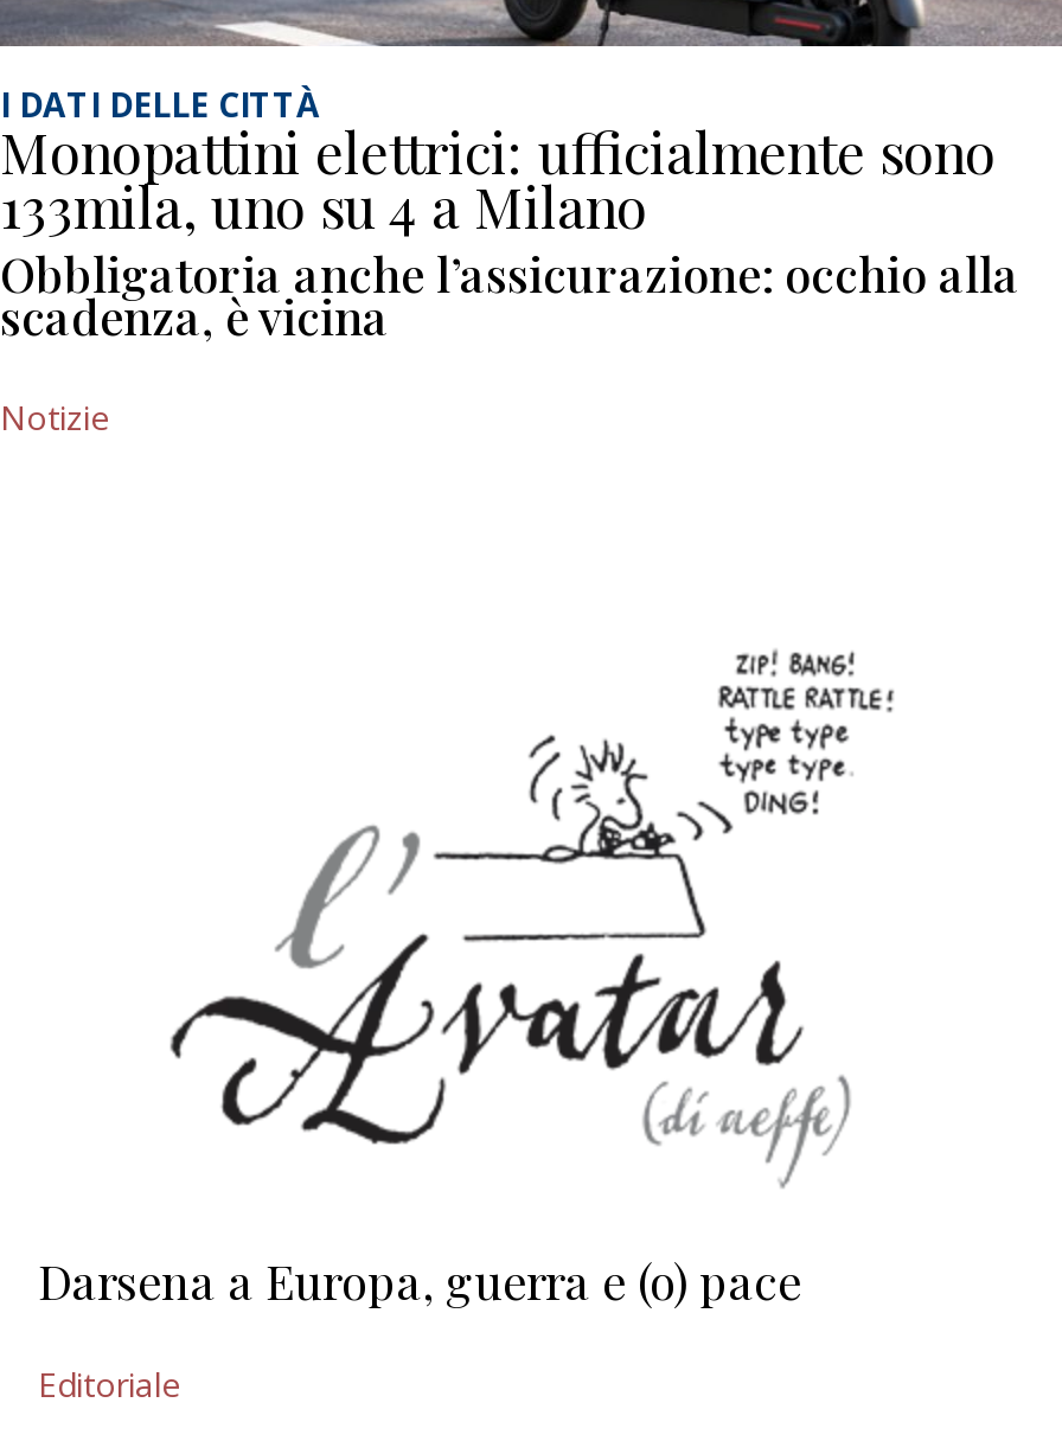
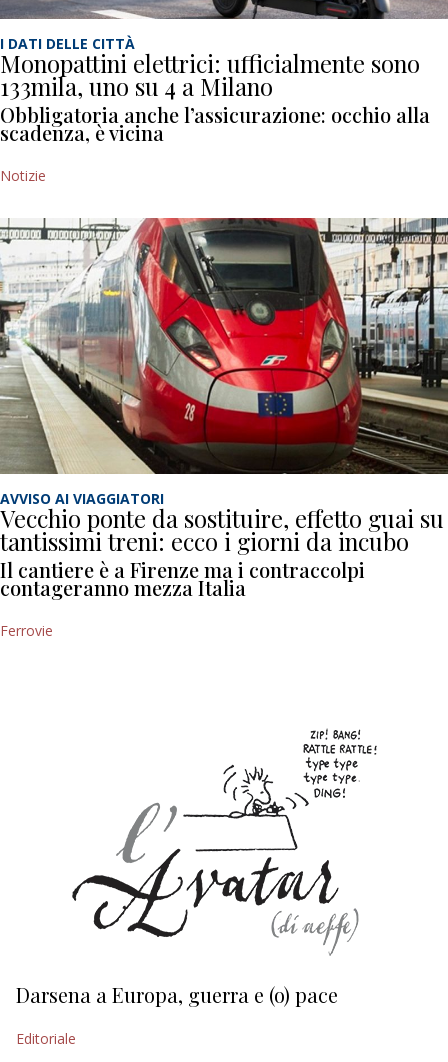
none -> [0,217,445,640] [image] | AVVISO AI VIAGGIATORI | Vecchio ponte da sostituire, effetto guai su | tantissimi treni: ecco i giorni da incubo | Il cantiere è a Firenze ma i contraccolpi | contageranno mezza Italia | Ferrovie

